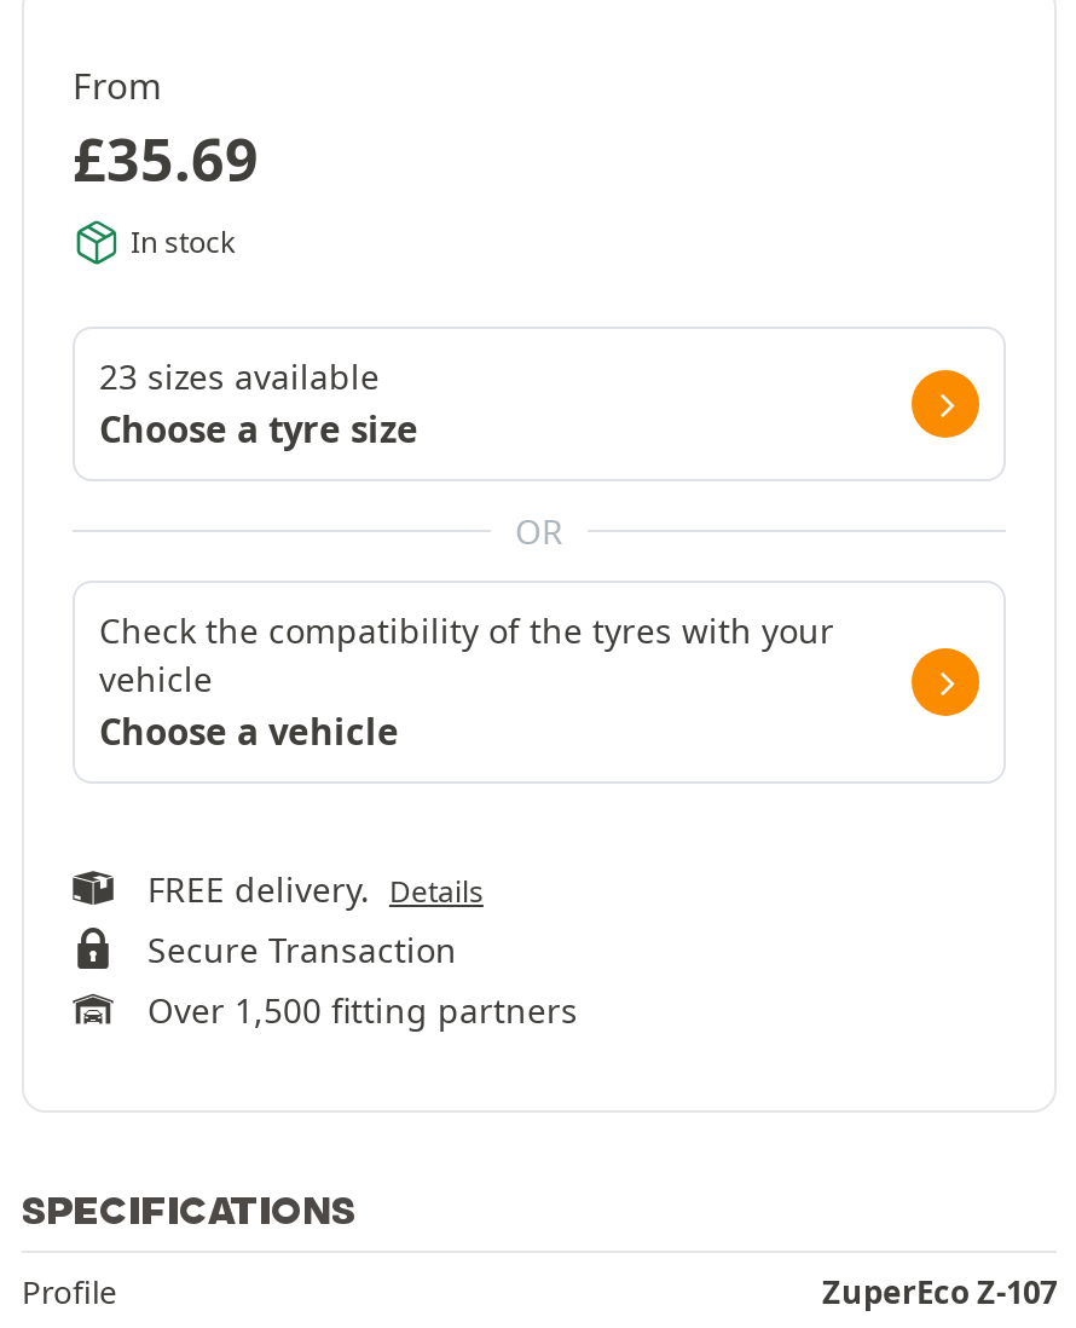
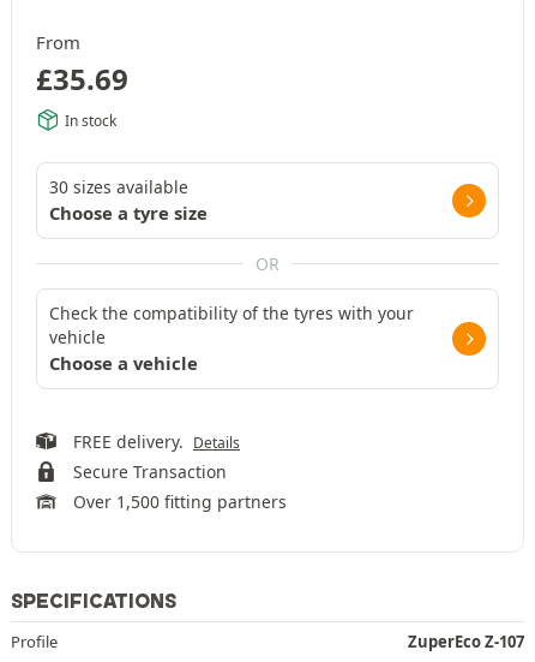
[99,352,380,398] 23 sizes available -> [49,175,188,198] 30 sizes available

